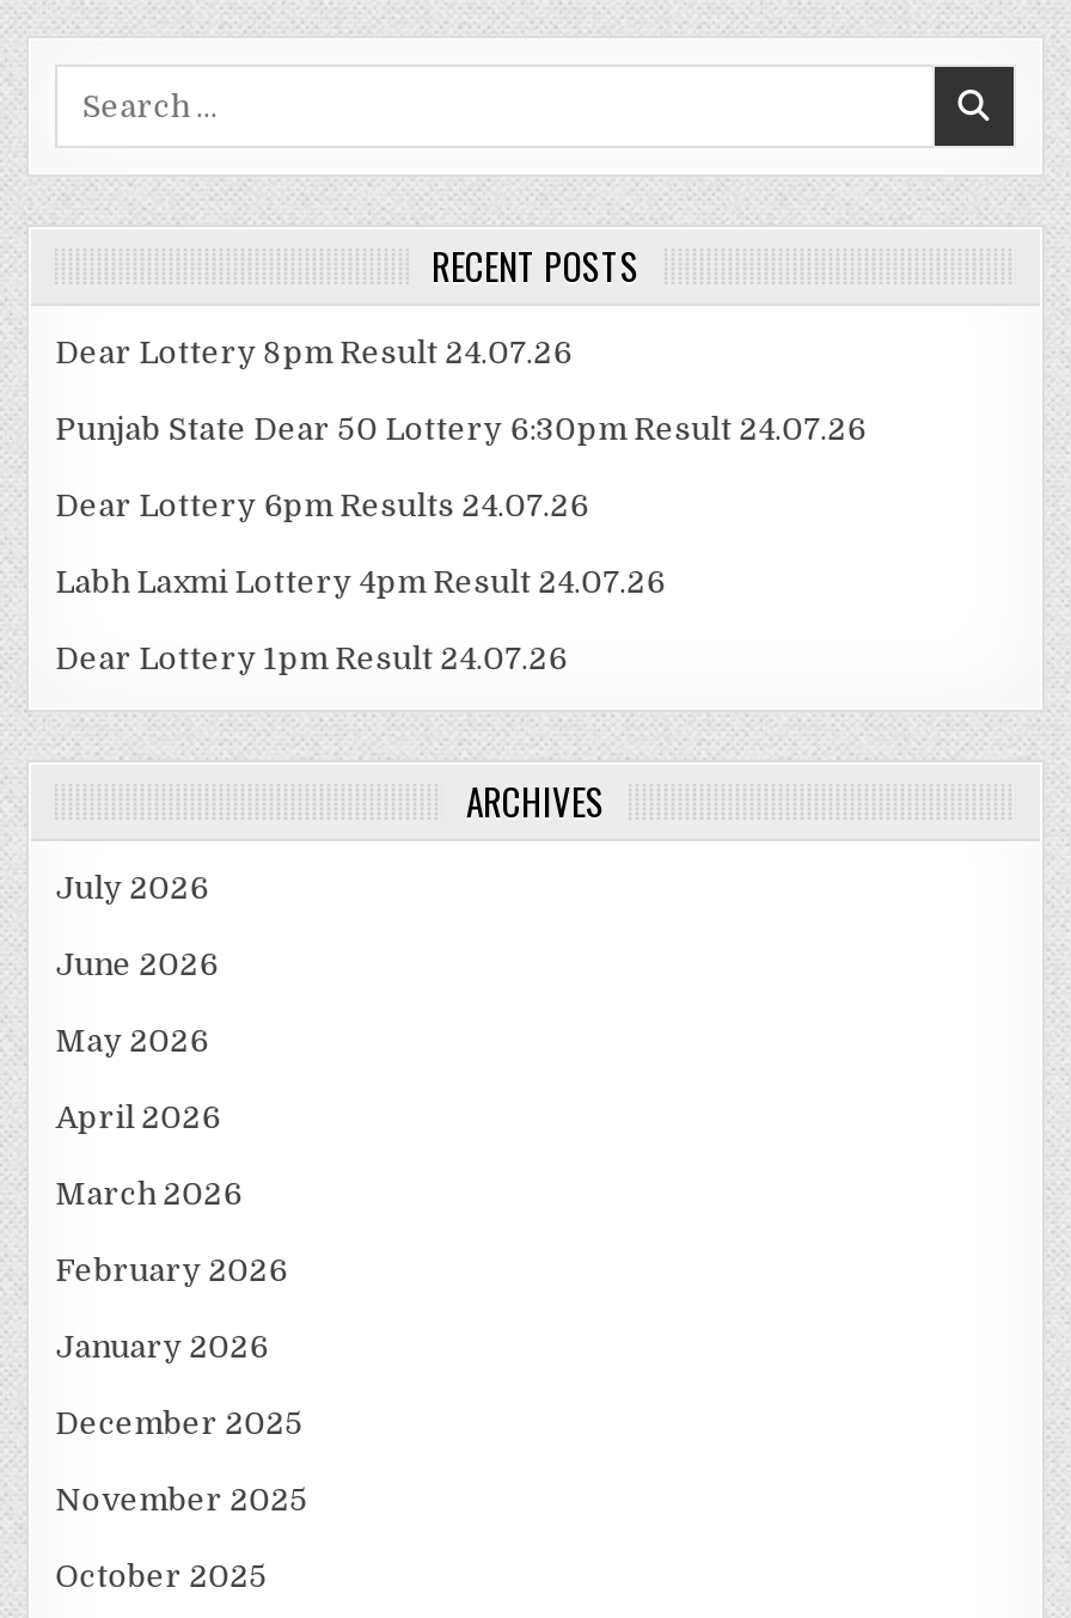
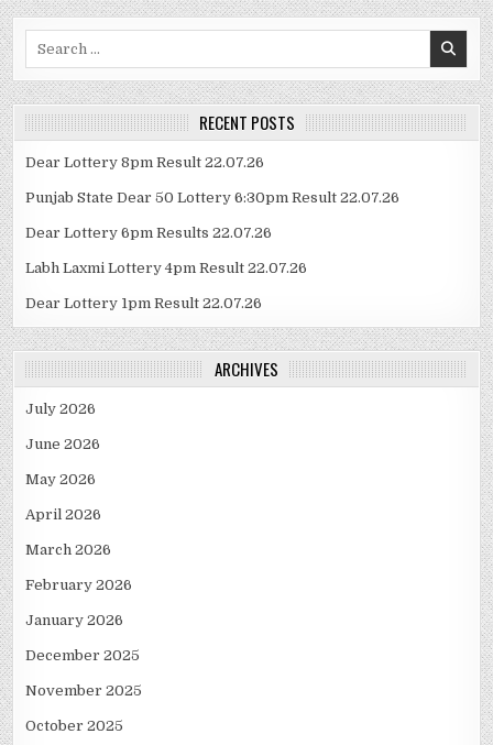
[55,335,572,370] Dear Lottery 8pm Result 24.07.26 -> [26,154,264,171] Dear Lottery 8pm Result 22.07.26
[55,411,866,447] Punjab State Dear 50 Lottery 6:30pm Result 24.07.26 -> [26,189,400,206] Punjab State Dear 50 Lottery 6:30pm Result 22.07.26
[55,488,589,523] Dear Lottery 6pm Results 24.07.26 -> [26,224,272,241] Dear Lottery 6pm Results 22.07.26
[55,564,665,600] Labh Laxmi Lottery 4pm Result 24.07.26 -> [26,260,307,276] Labh Laxmi Lottery 4pm Result 22.07.26
[55,641,567,676] Dear Lottery 1pm Result 24.07.26 -> [26,295,262,311] Dear Lottery 1pm Result 22.07.26

